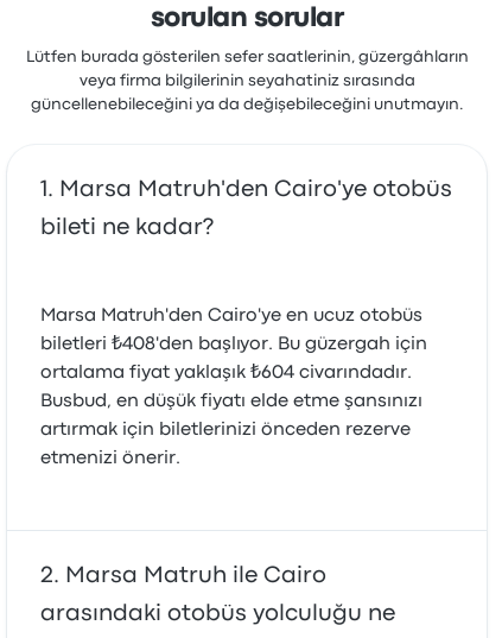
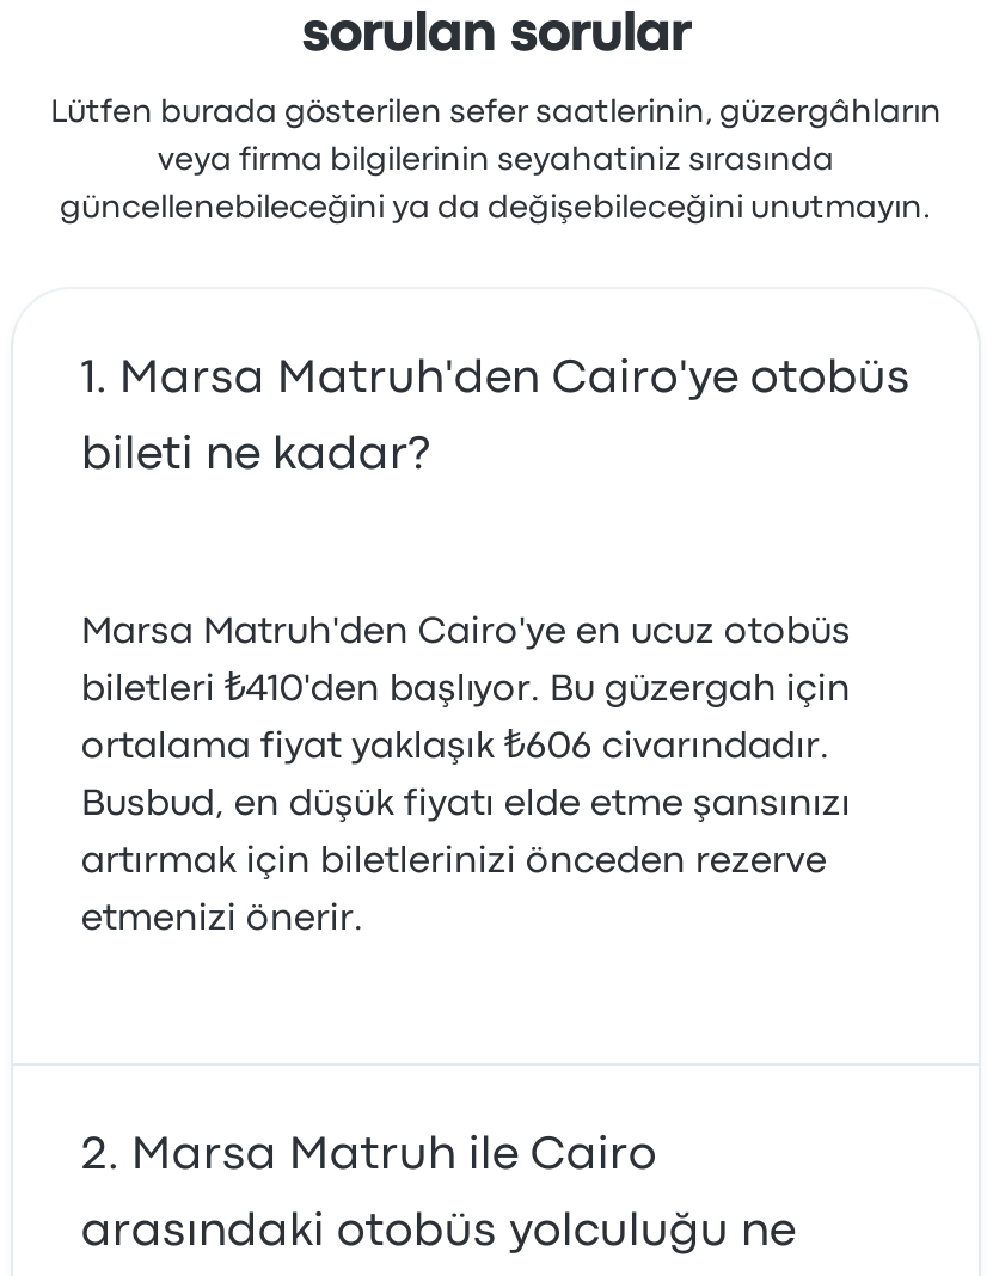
[41,336,428,353] biletleri ₺408'den başlıyor. Bu güzergah için -> [81,674,851,707] biletleri ₺410'den başlıyor. Bu güzergah için
[41,365,412,381] ortalama fiyat yaklaşık ₺604 civarındadır. -> [81,731,829,765] ortalama fiyat yaklaşık ₺606 civarındadır.

